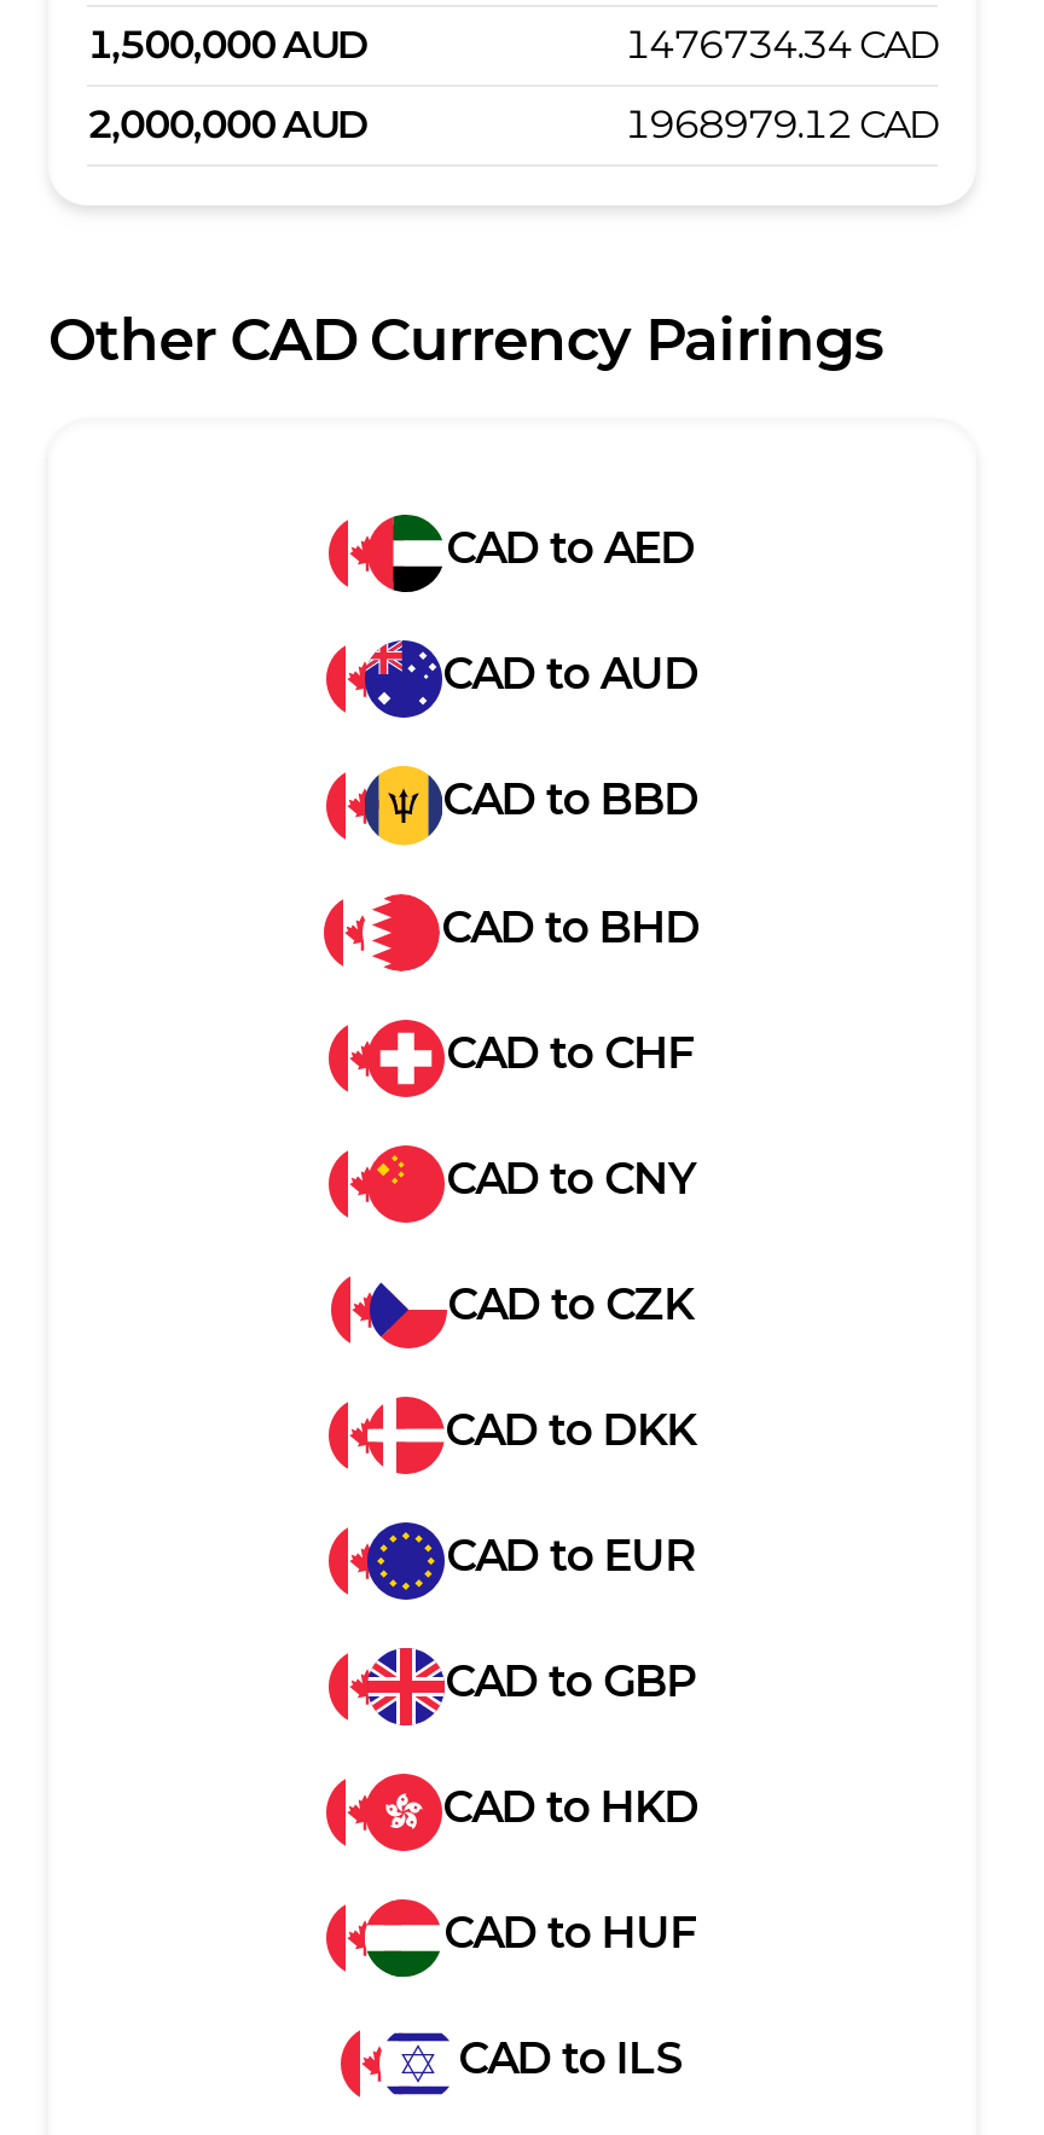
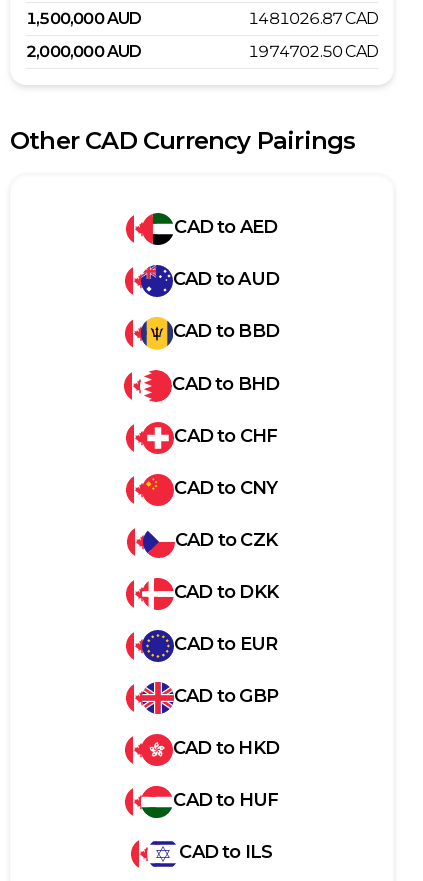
[624,22,938,68] 1476734.34 CAD -> [248,9,378,28] 1481026.87 CAD
[624,101,938,147] 1968979.12 CAD -> [248,42,378,61] 1974702.50 CAD

